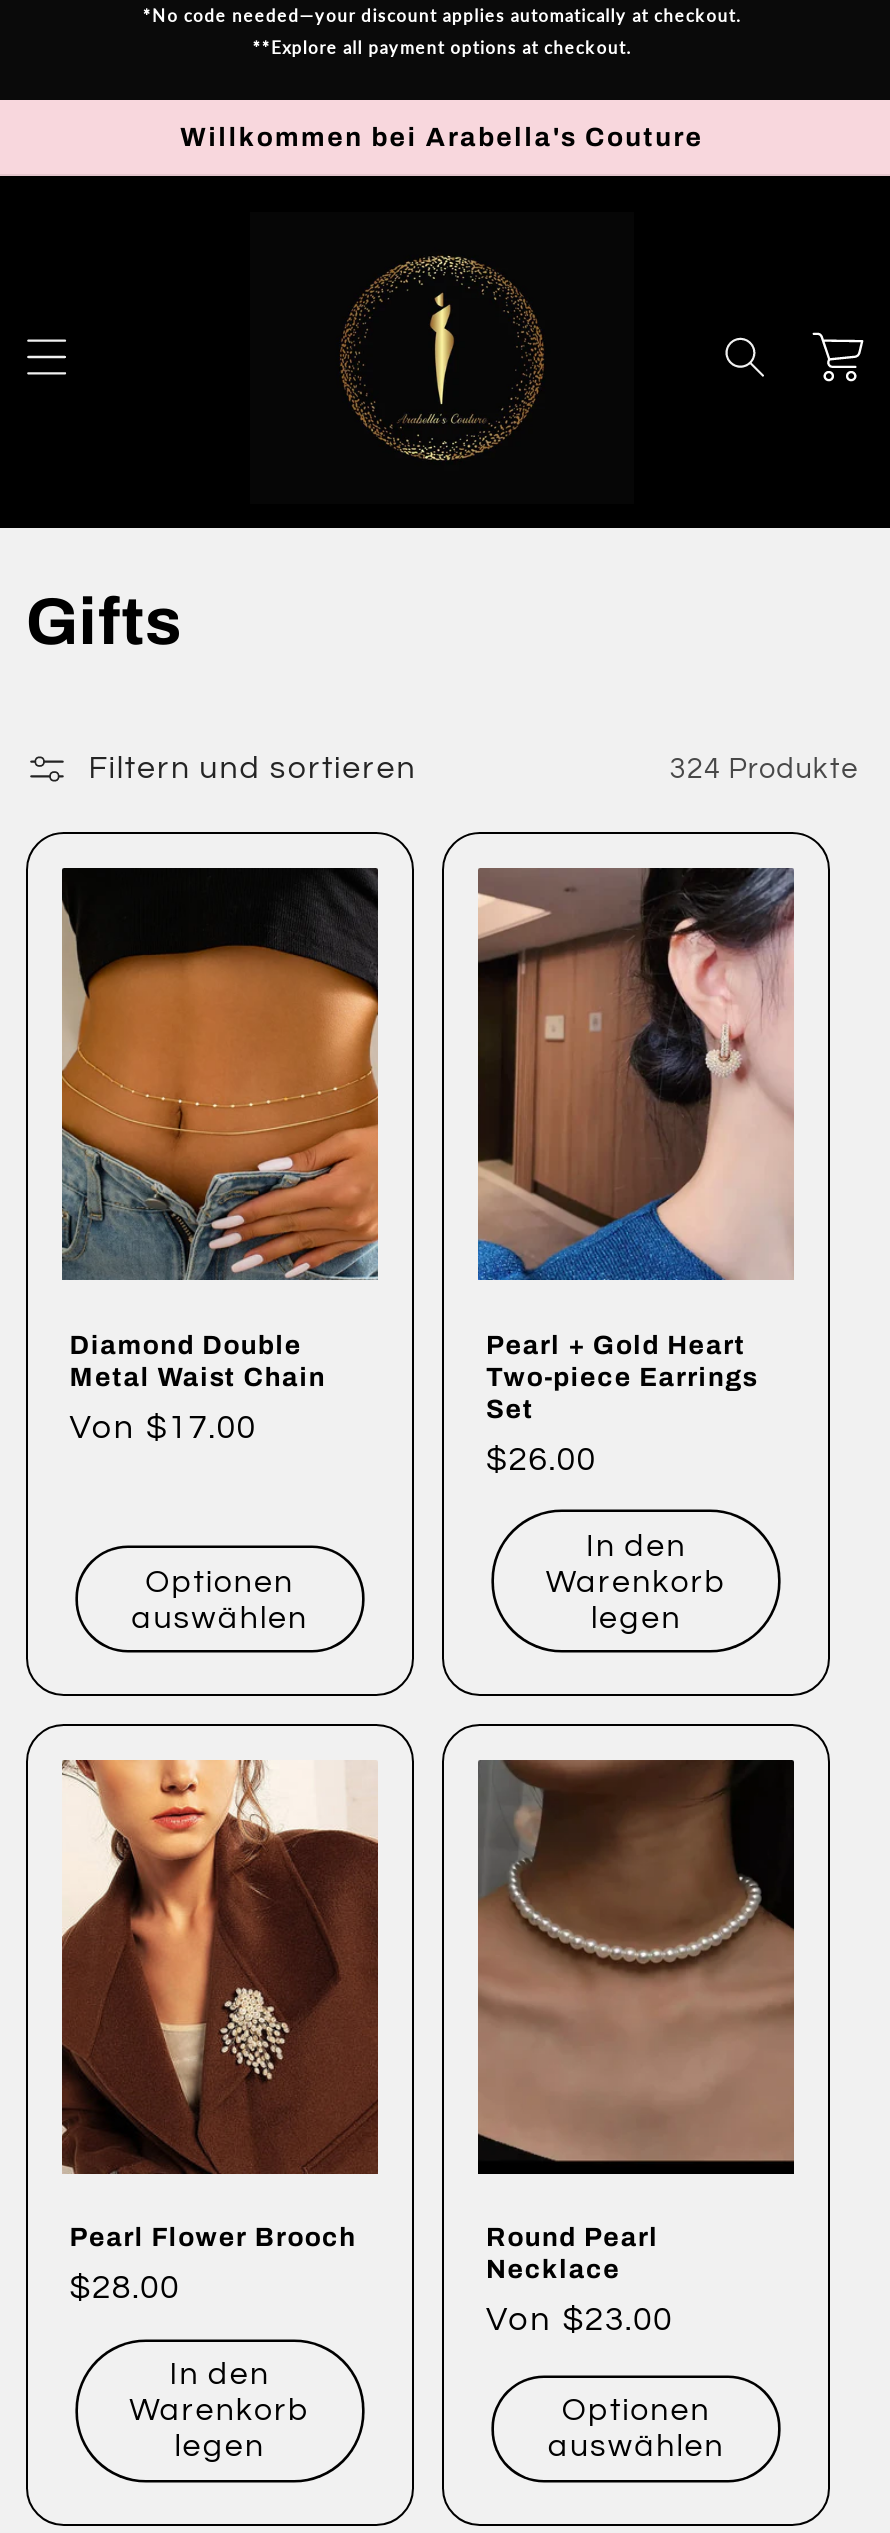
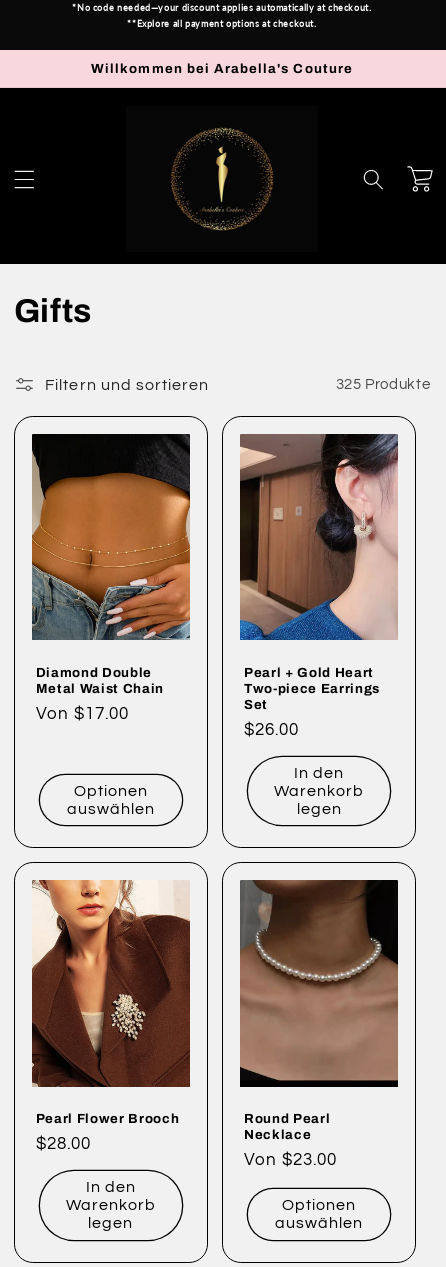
[669,754,858,784] 324 Produkte -> [336,377,430,392] 325 Produkte

